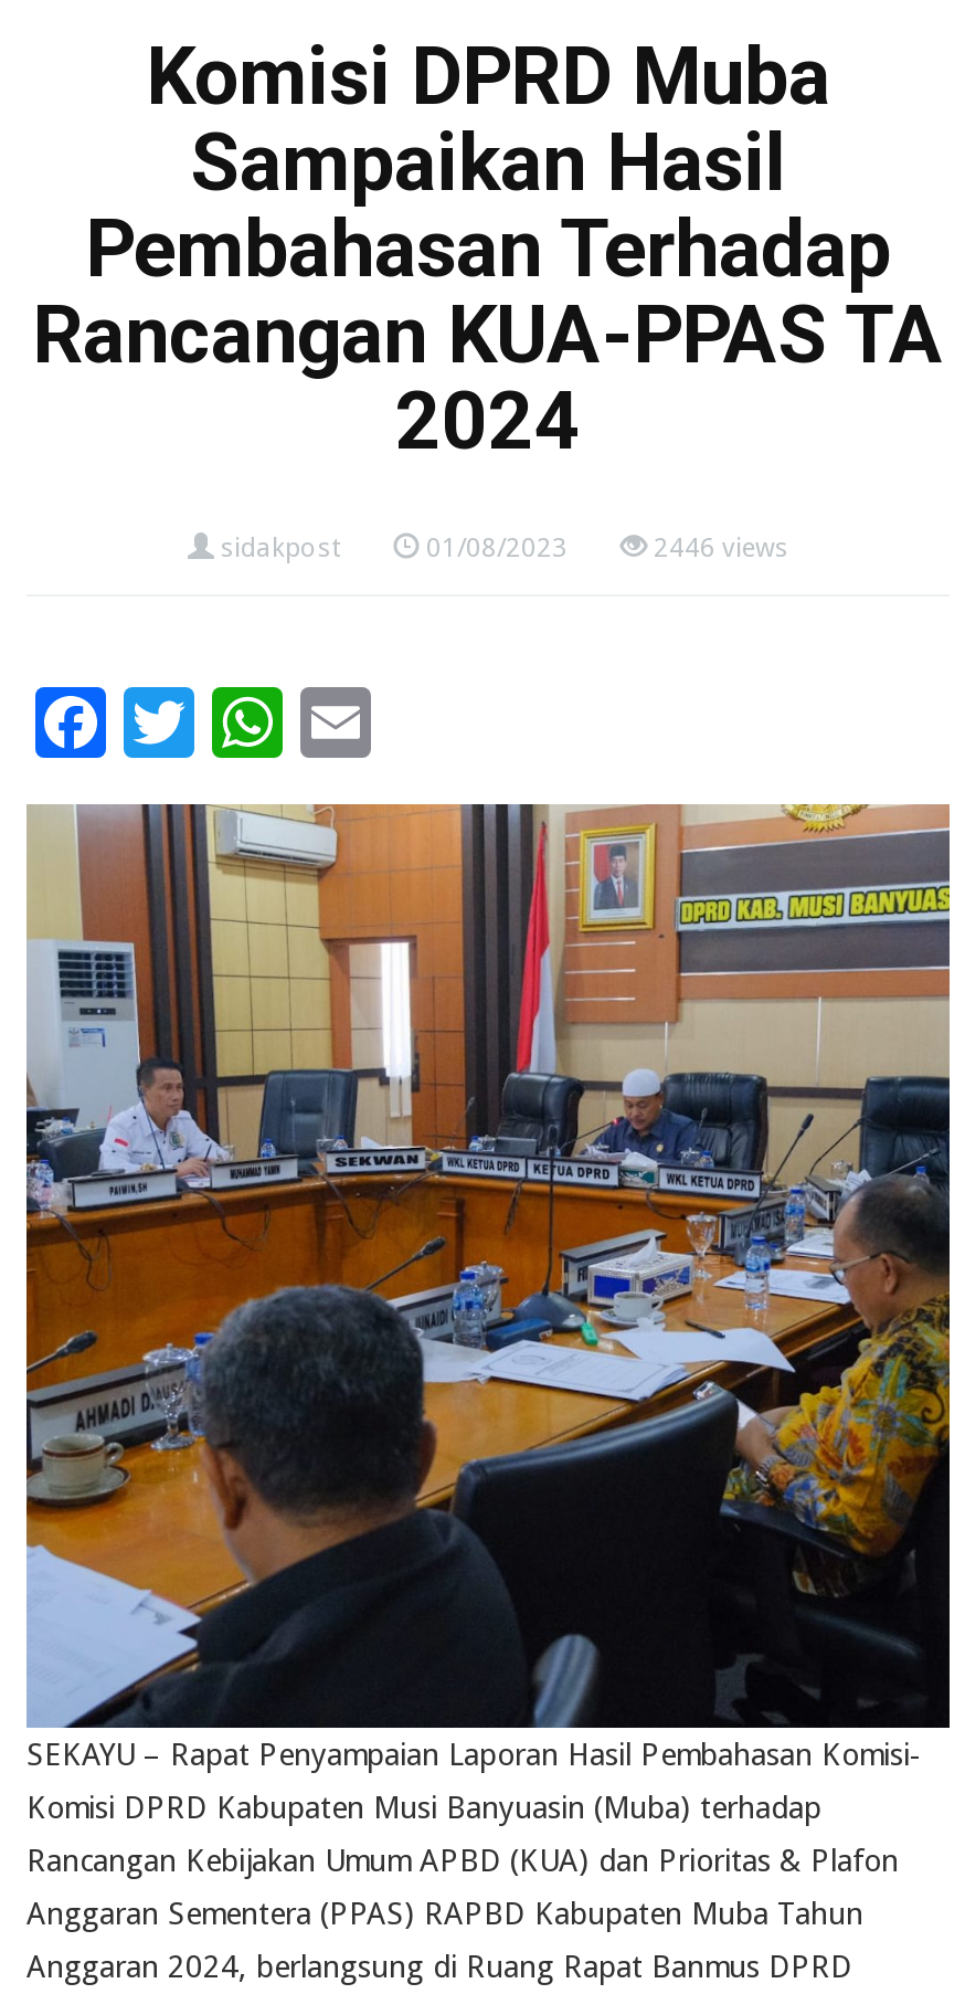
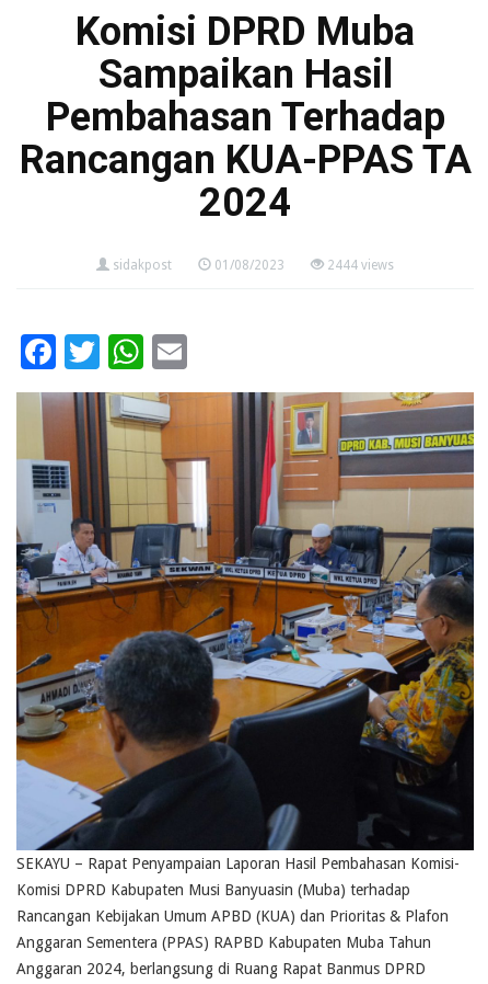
[647,533,788,564] 2446 views -> [324,258,394,273] 2444 views

